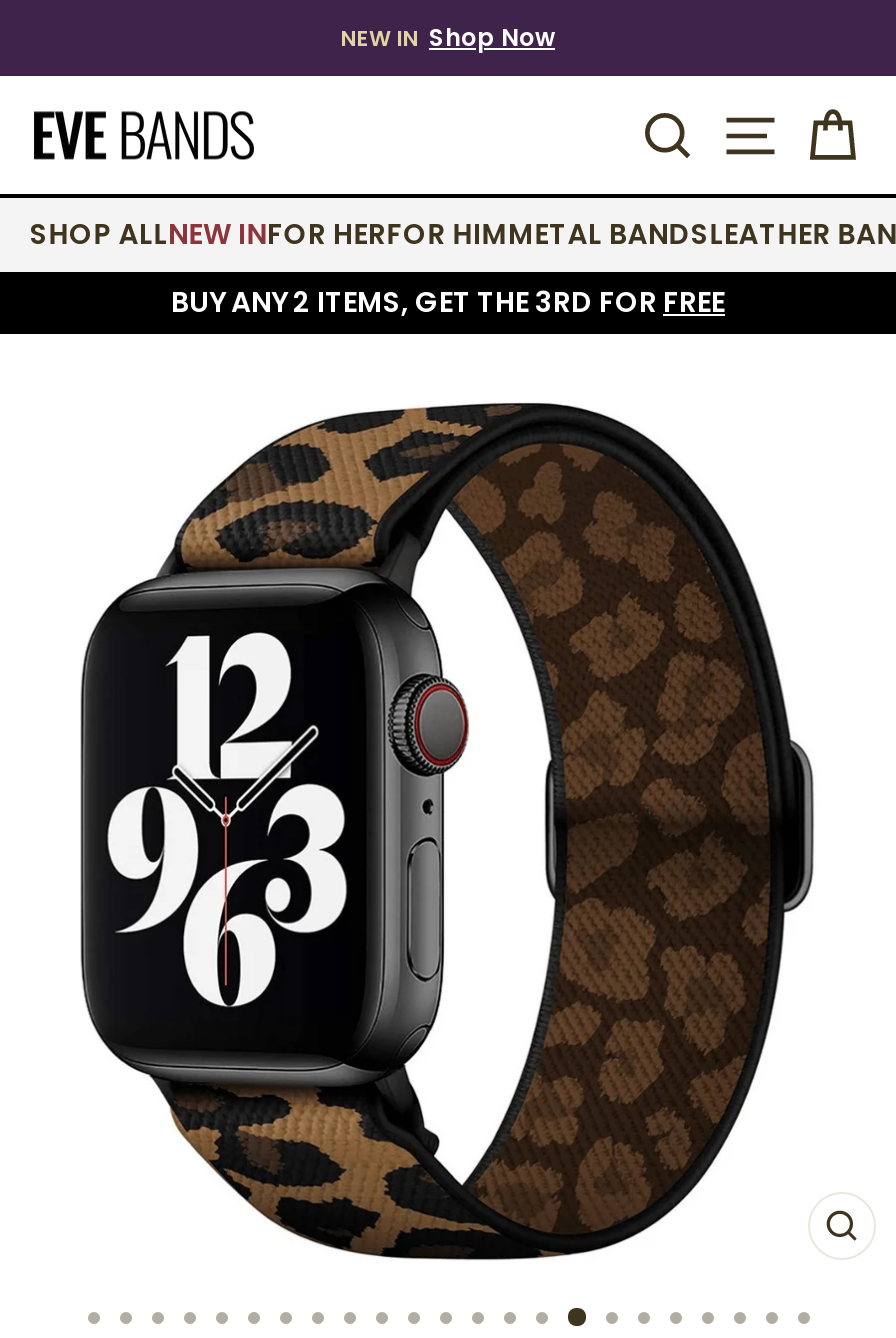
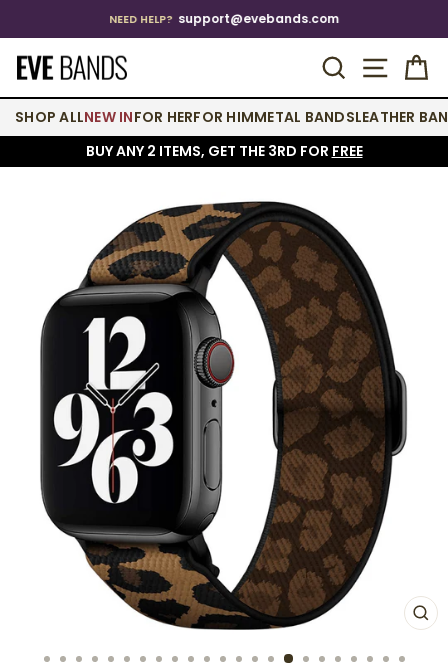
[341,20,555,54] NEW IN Shop Now -> [109,10,339,27] NEED HELP? support@evebands.com

